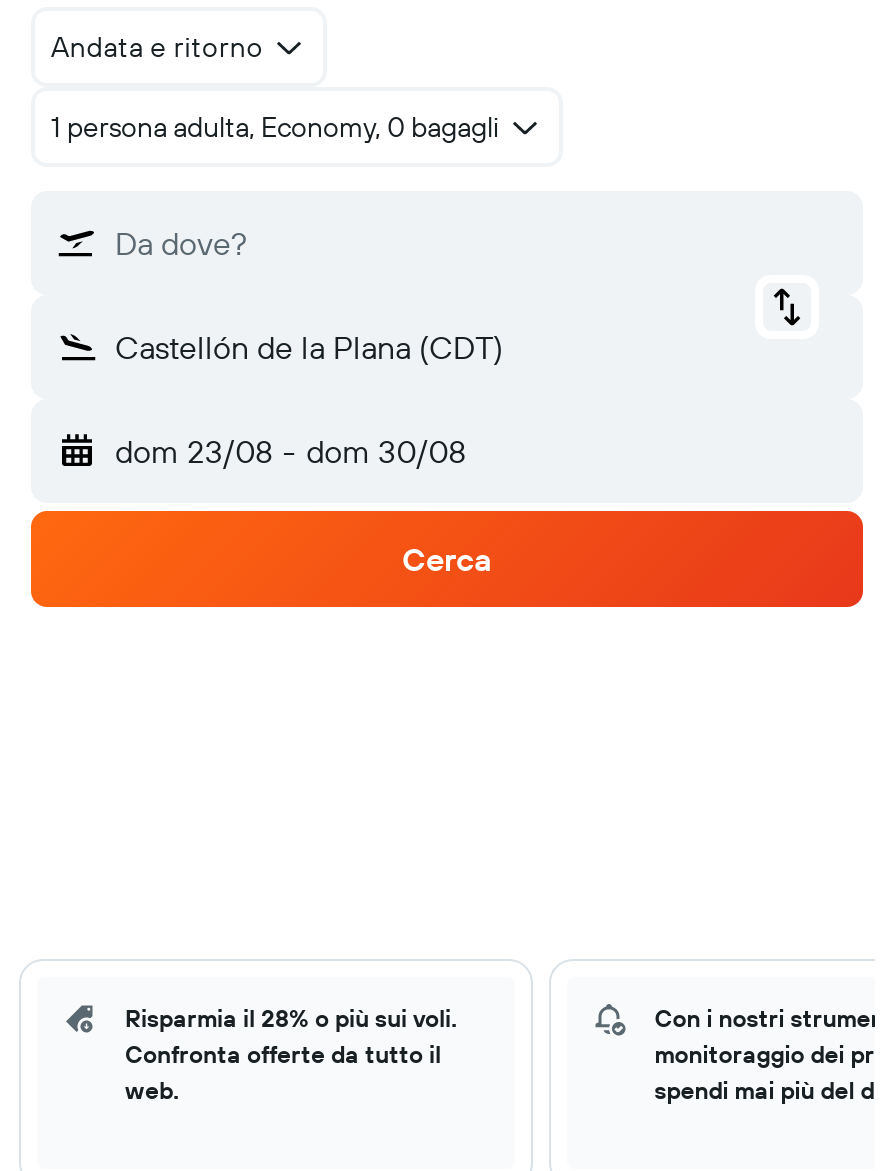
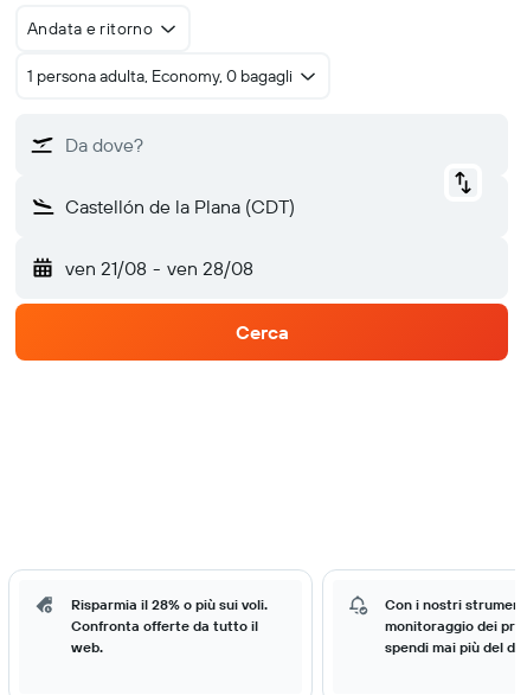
[115,431,466,471] dom 23/08 - dom 30/08 -> [65,256,253,280] ven 21/08 - ven 28/08

